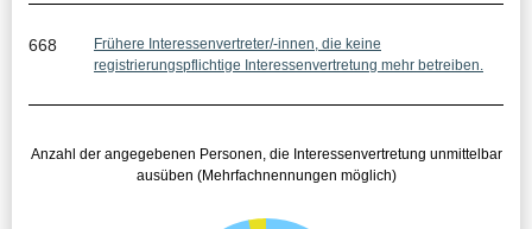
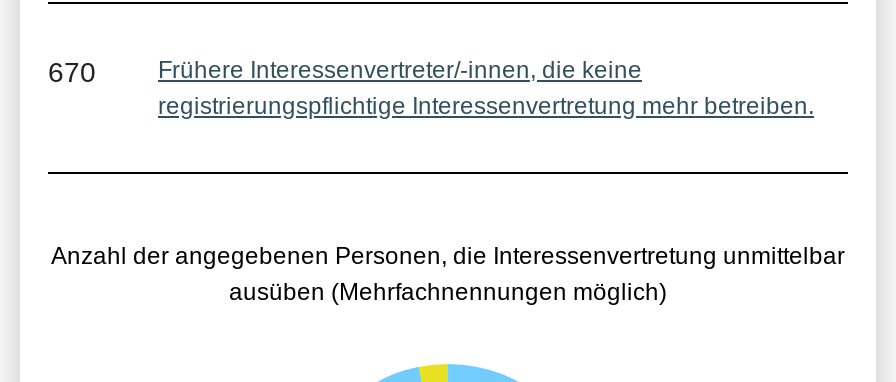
[28,35,57,54] 668 -> [48,56,96,88] 670

